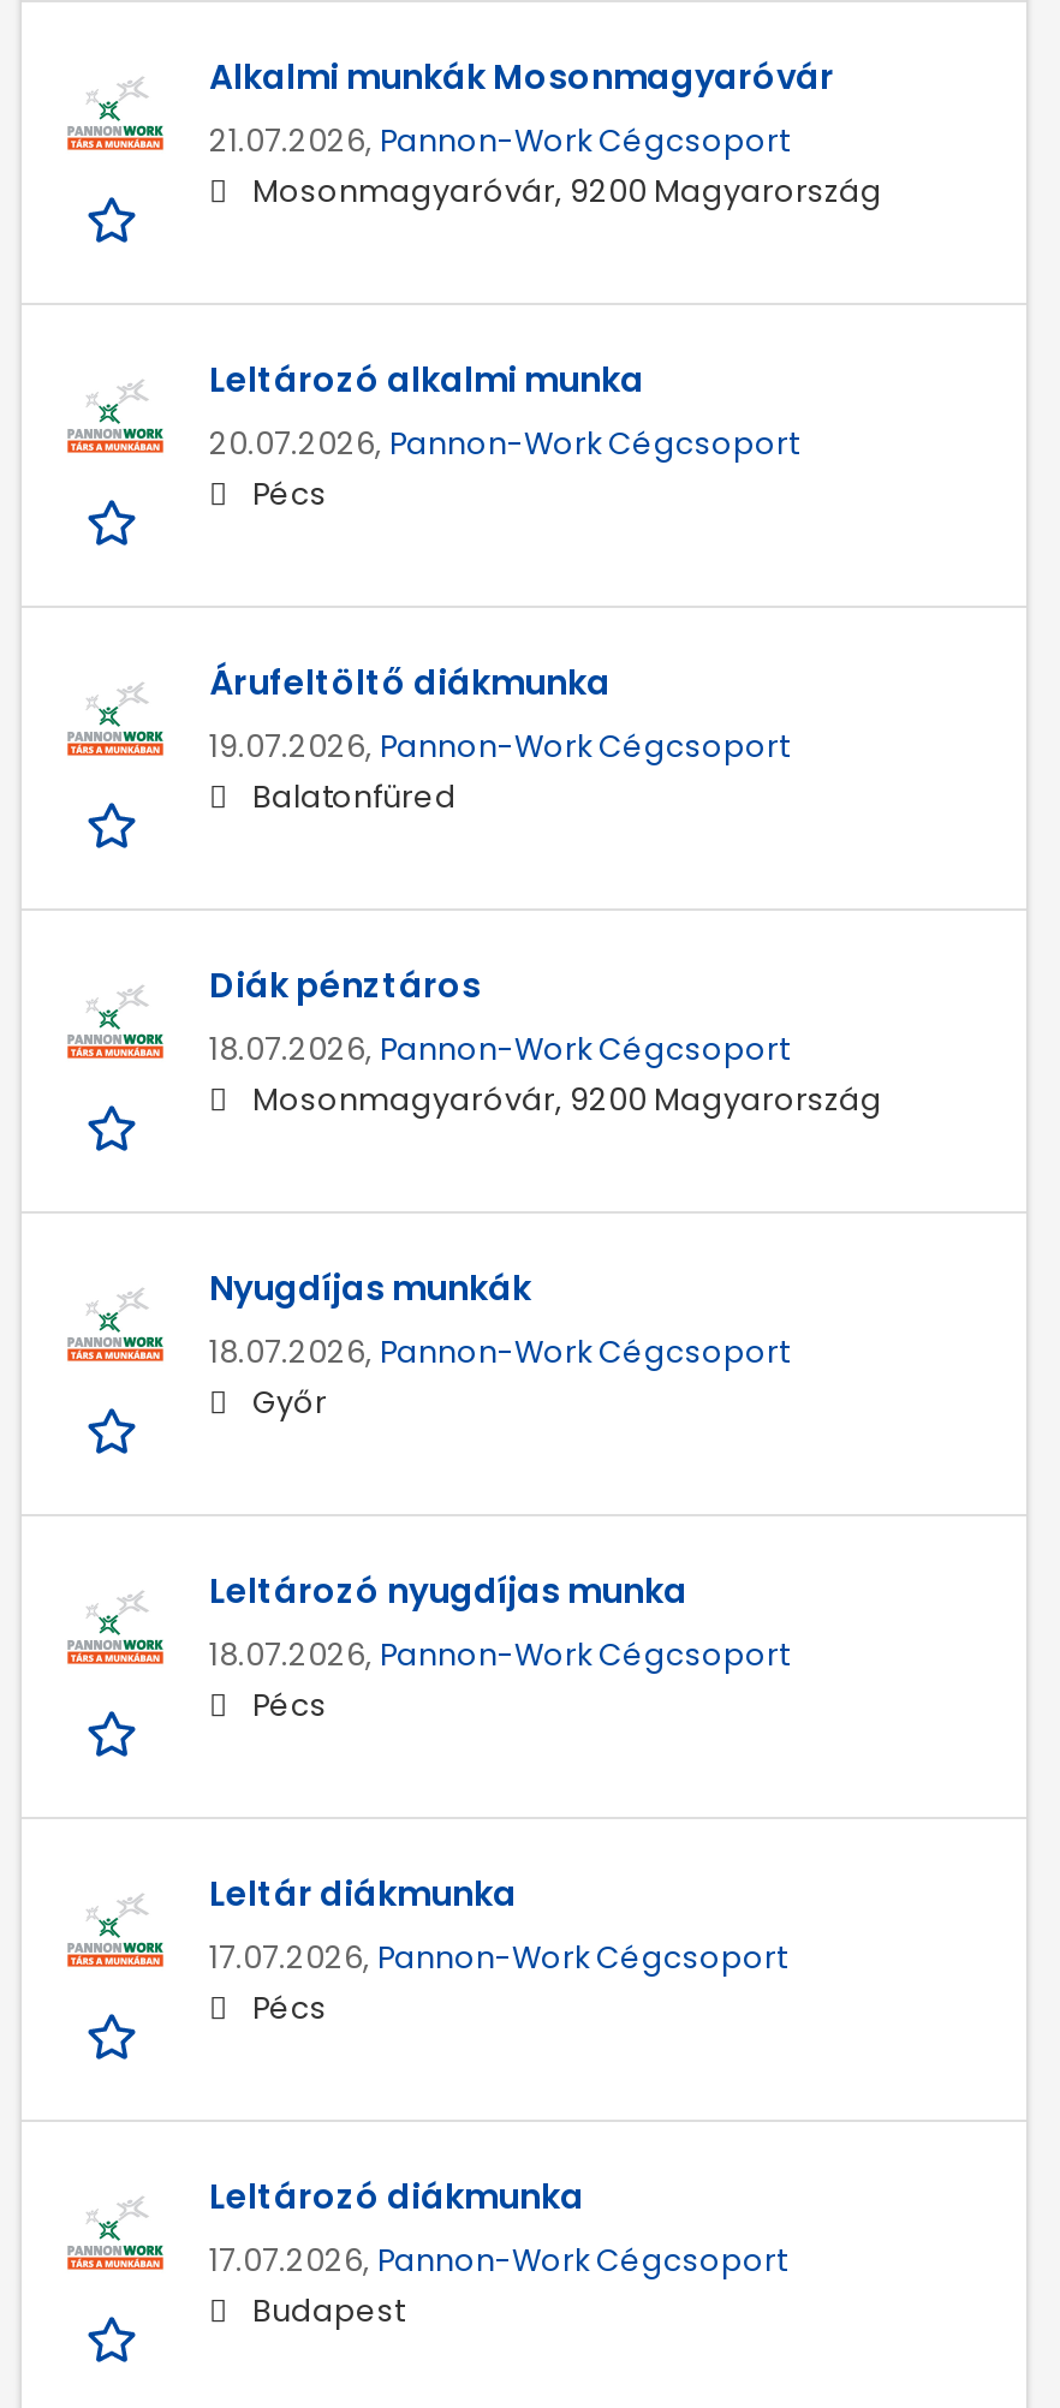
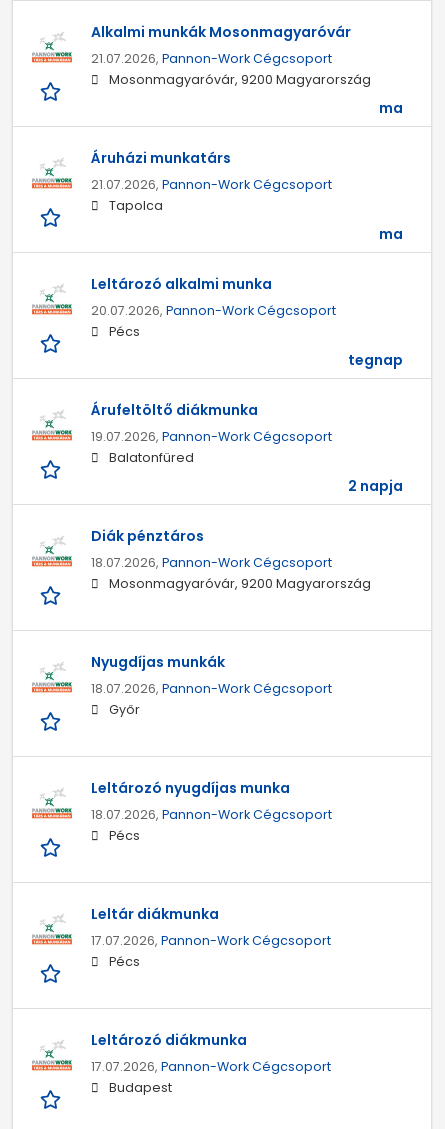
none -> [91,98,403,244] ma | Áruházi munkatárs | 21.07.2026, Pannon-Work Cégcsoport | Tapolca | ma
none -> [348,350,403,370] tegnap
none -> [348,476,403,496] 2 napja

